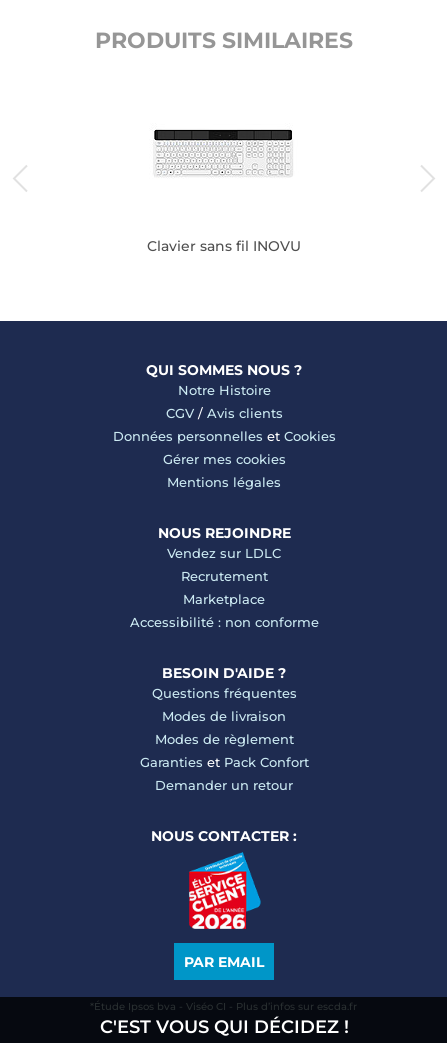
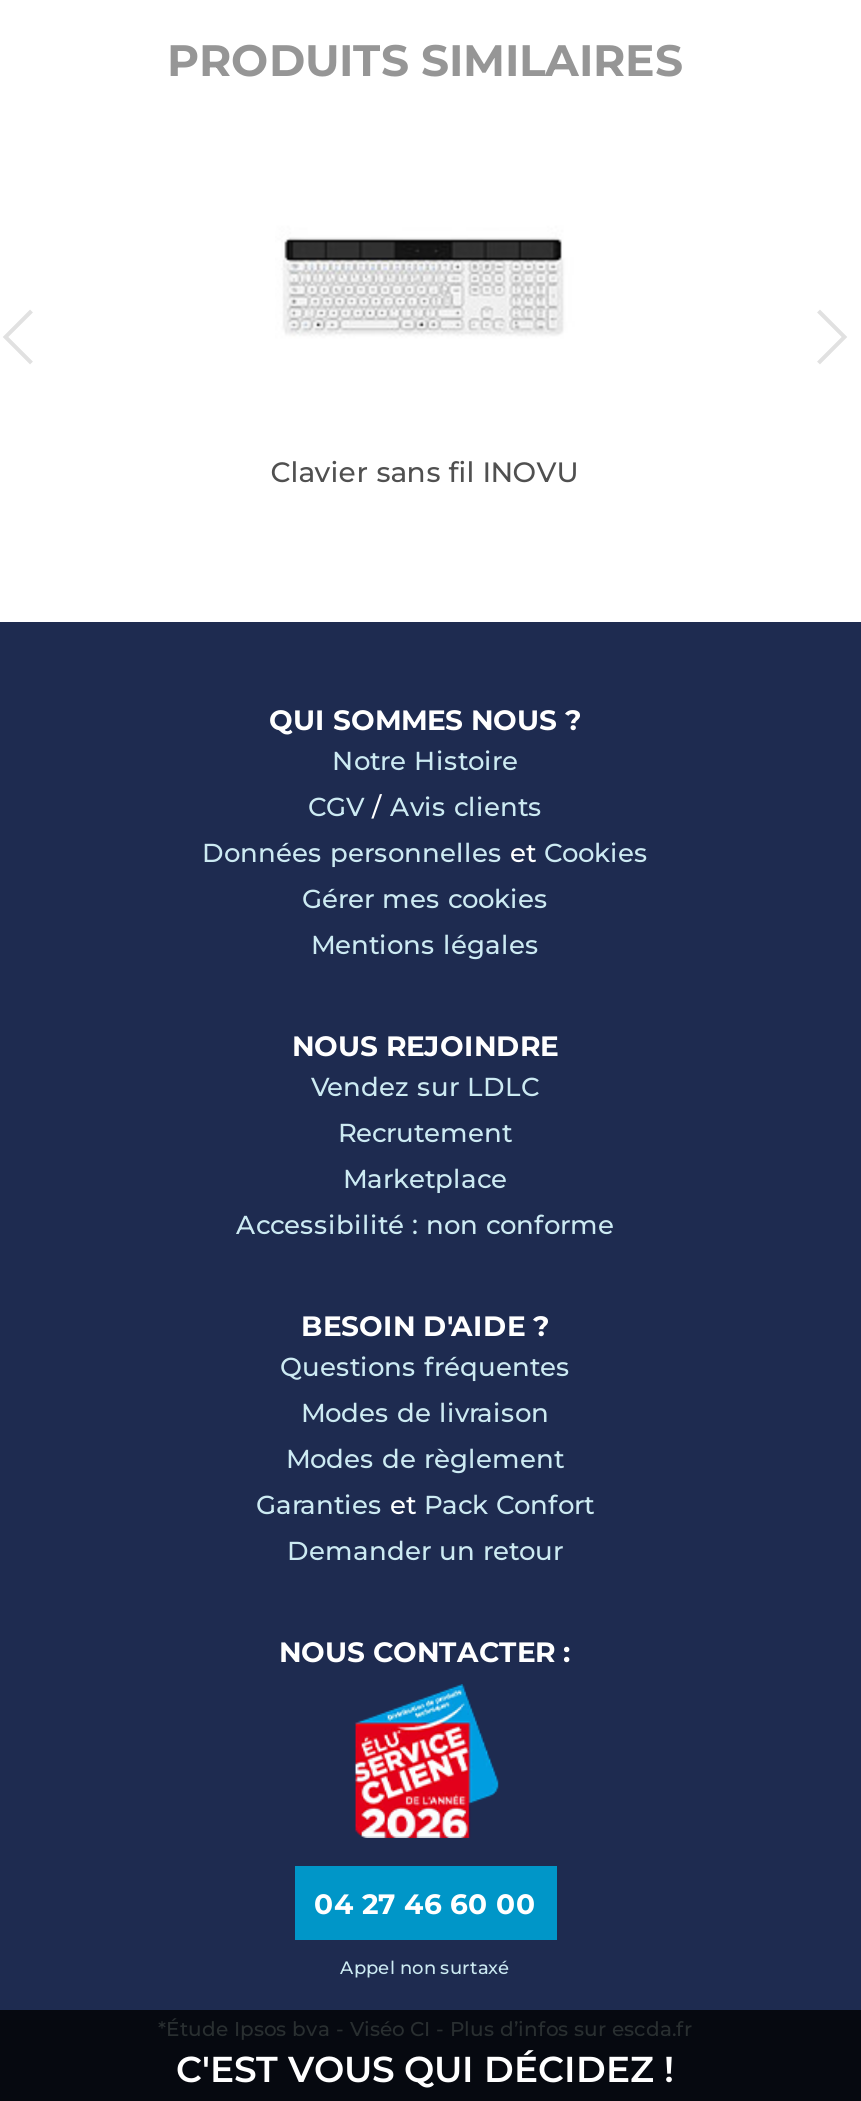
[184,952,264,970] PAR EMAIL -> [314,1885,536,1977] 04 27 46 60 00 | Appel non surtaxé

